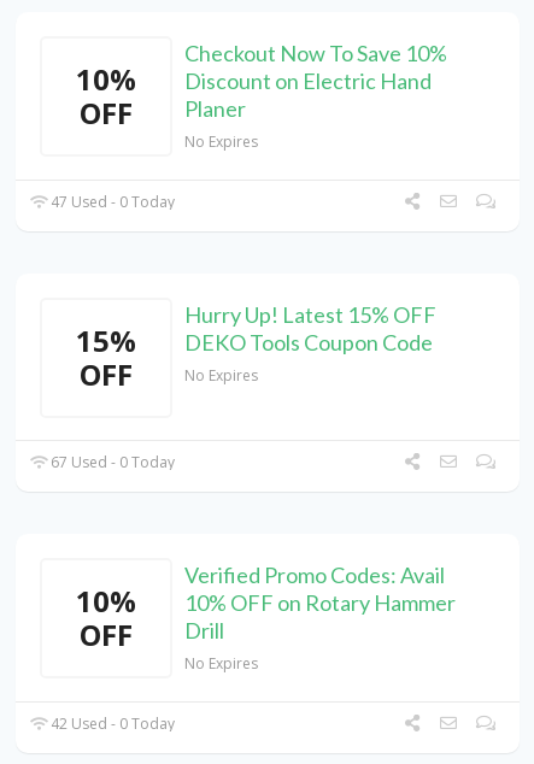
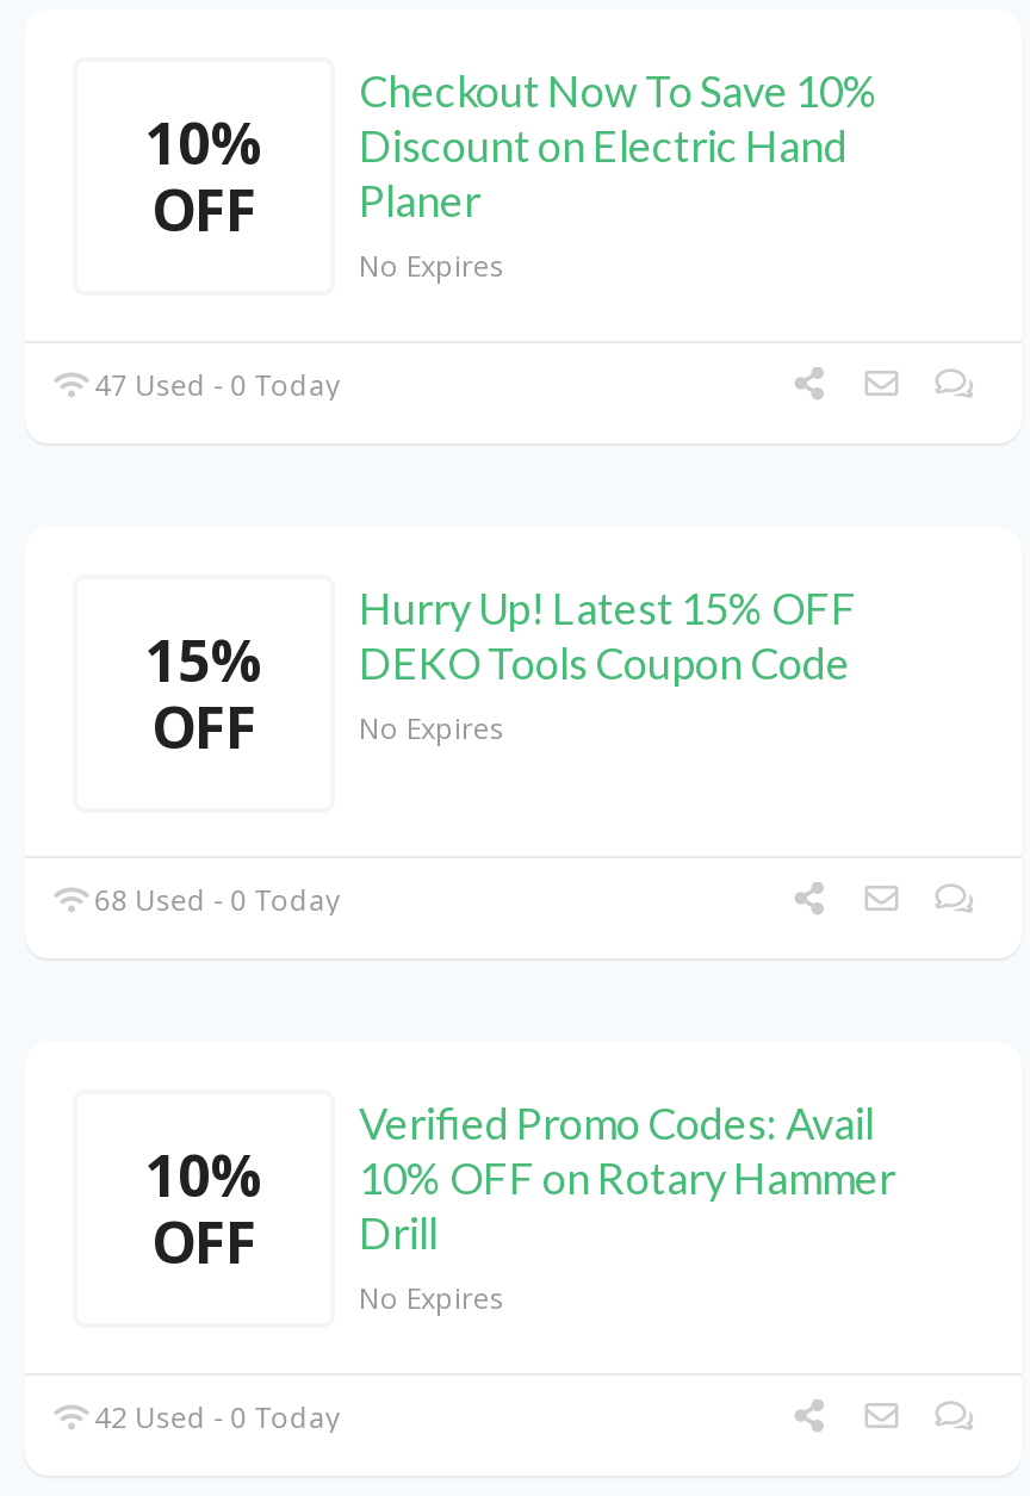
[47,452,175,472] 67 Used - 0 Today -> [88,880,340,920] 68 Used - 0 Today

